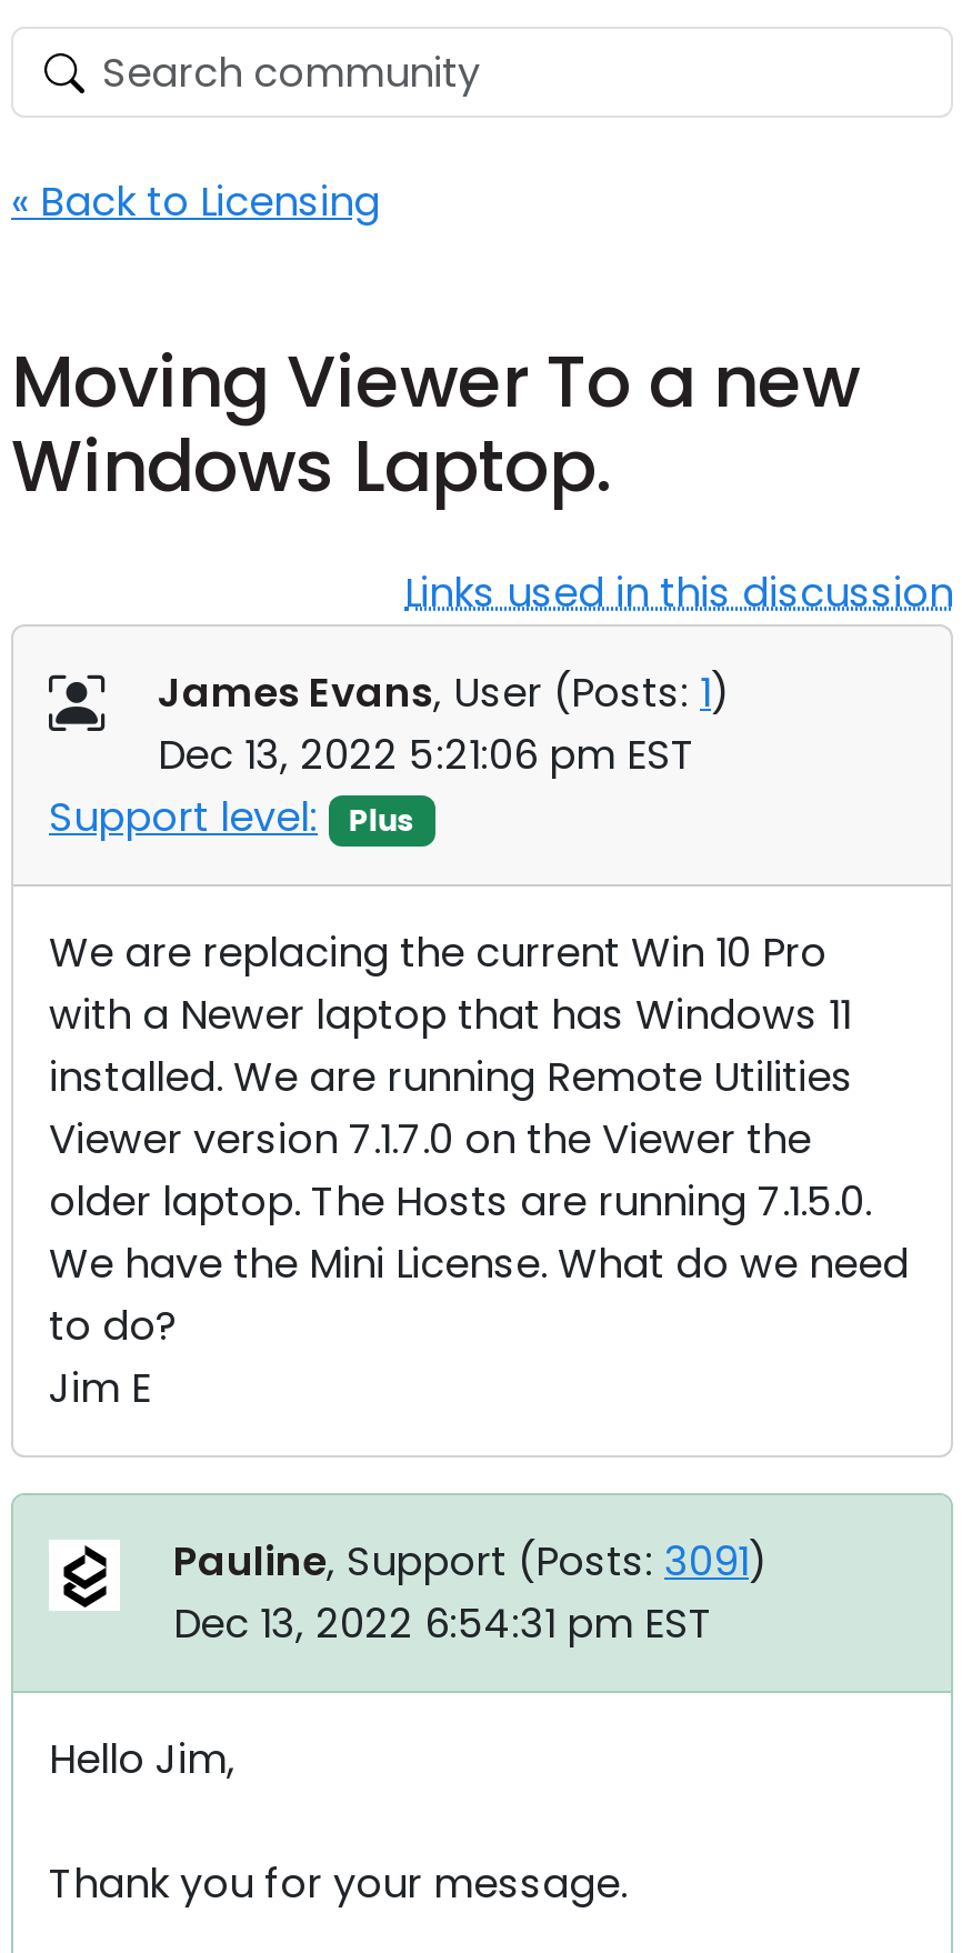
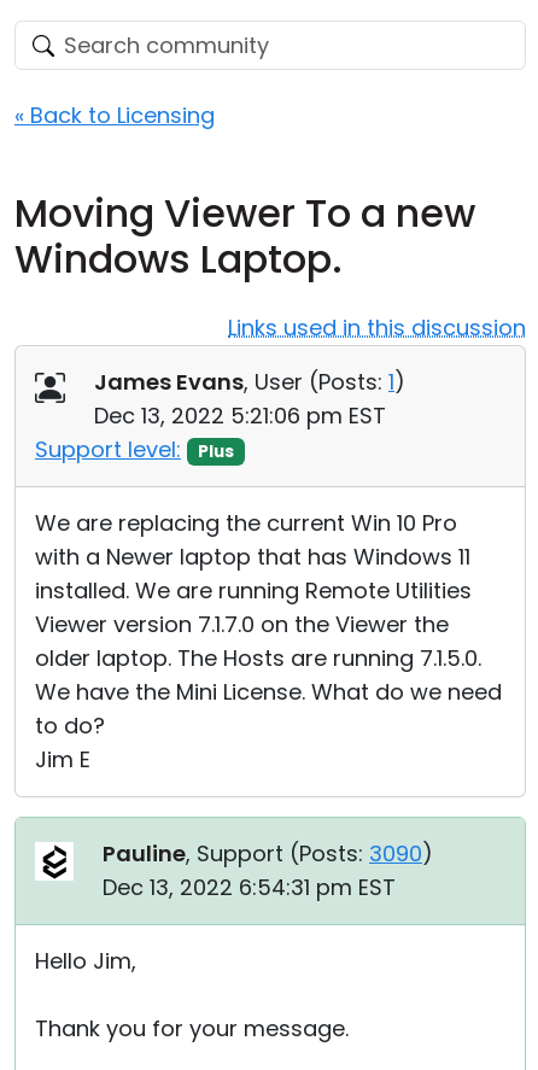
[173,1533,769,1589] Pauline, Support (Posts: 3091) -> [103,838,433,869] Pauline, Support (Posts: 3090)

